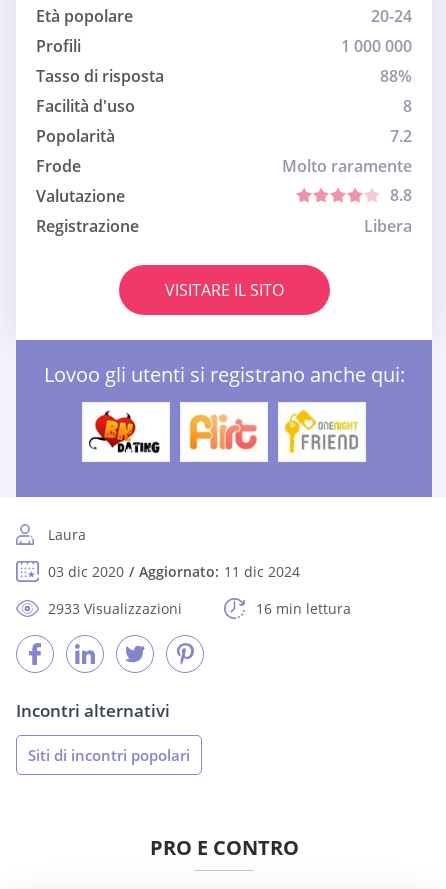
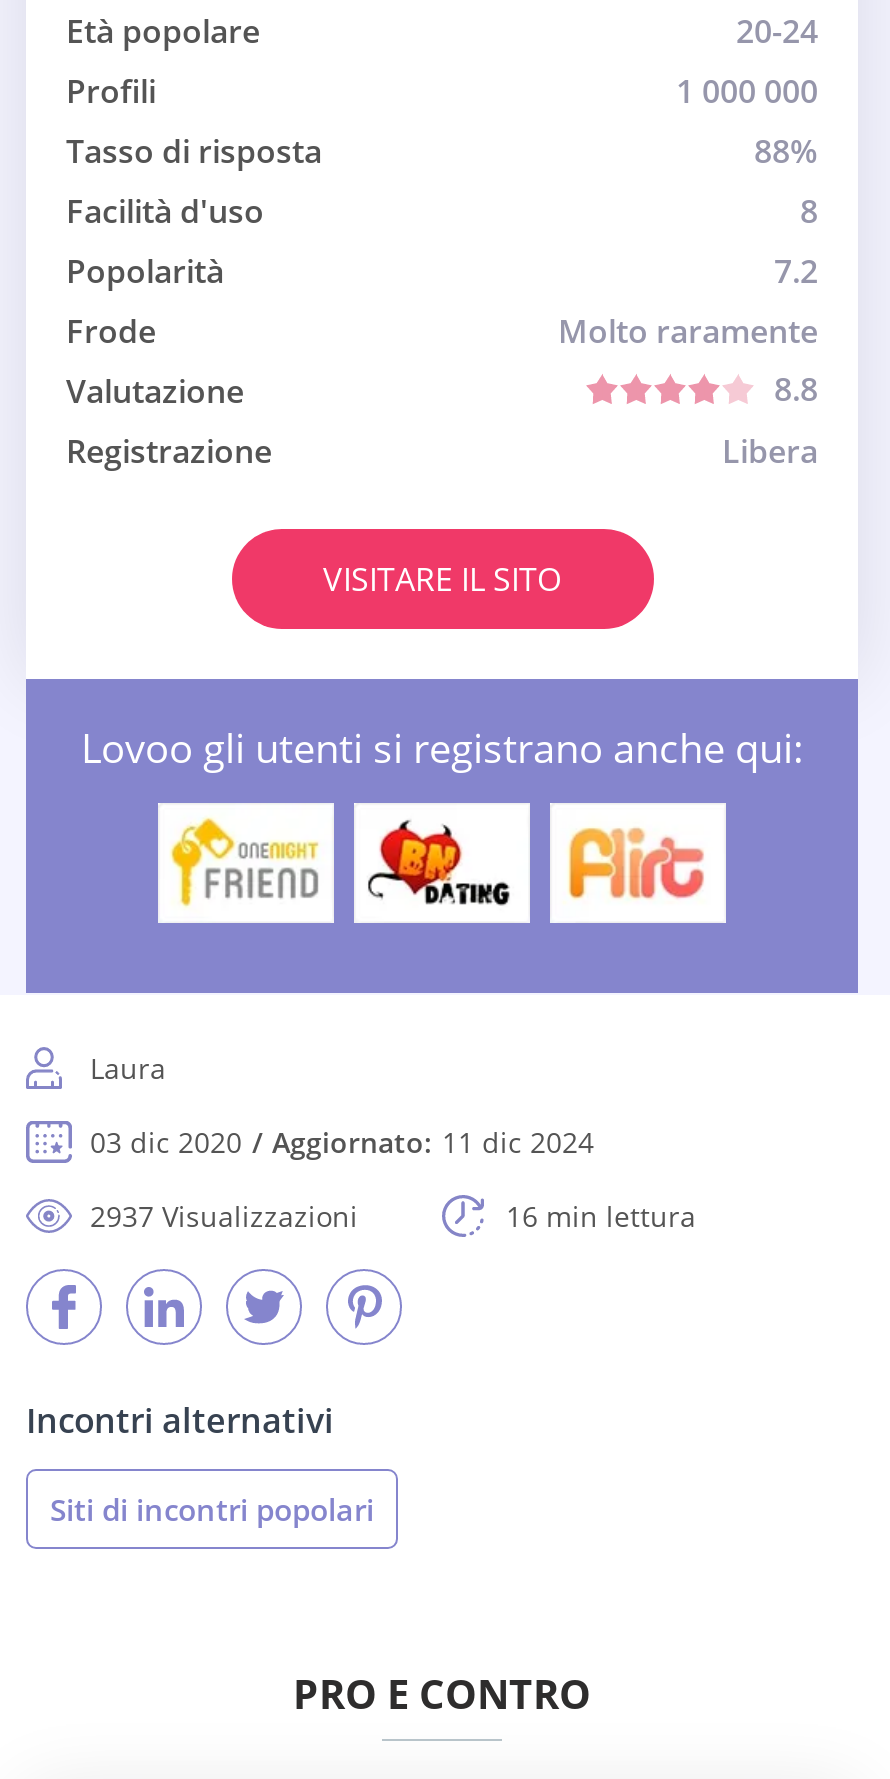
[88,410,162,454] [image] -> [168,817,320,909] [image]
[187,411,258,453] [image] -> [366,819,512,907] [image]
[284,409,359,455] [image] -> [564,819,710,905] [image]
[48,599,182,618] 2933 Visualizzazioni -> [90,1197,358,1235] 2937 Visualizzazioni

